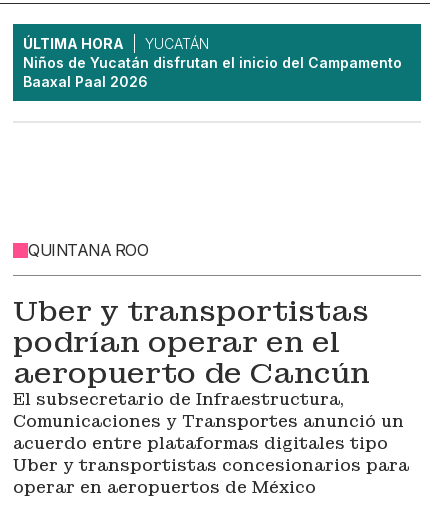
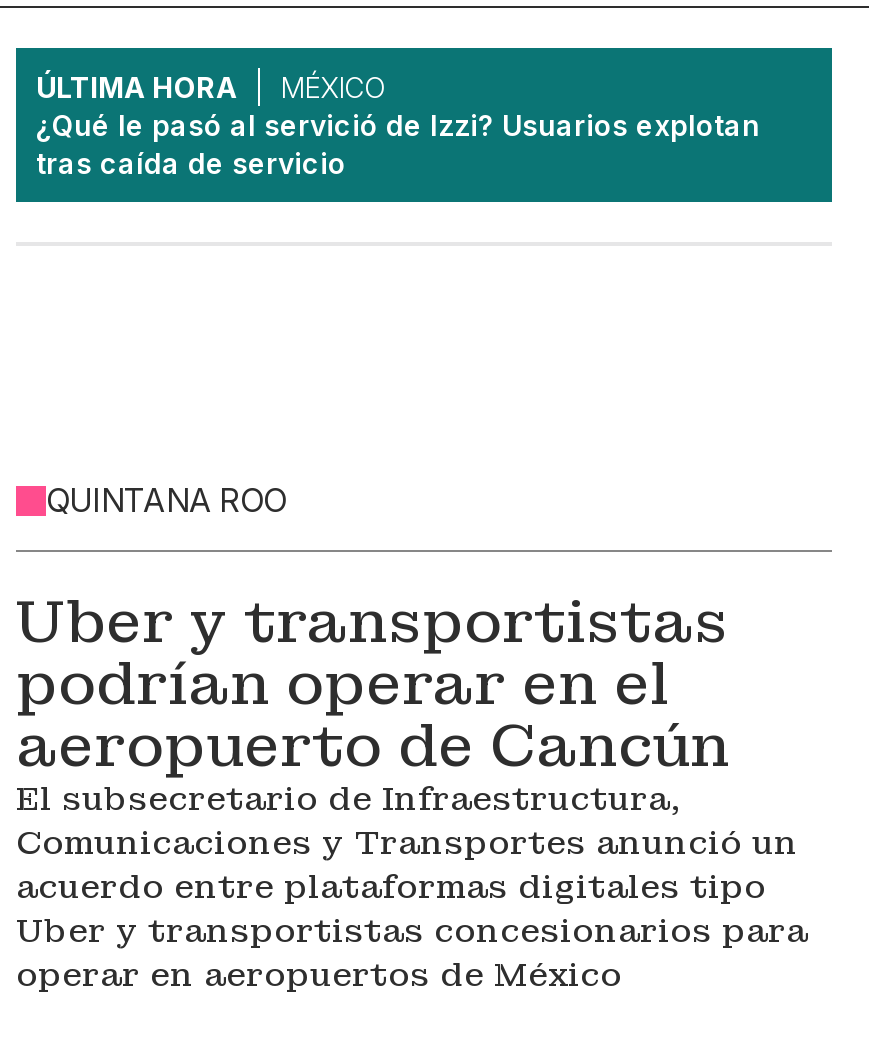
[23,35,402,90] YUCATÁN | Niños de Yucatán disfrutan el inicio del Campamento | Baaxal Paal 2026 -> [36,70,760,180] MÉXICO | ¿Qué le pasó al servició de Izzi? Usuarios explotan | tras caída de servicio

